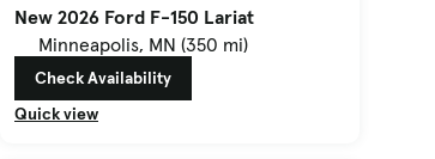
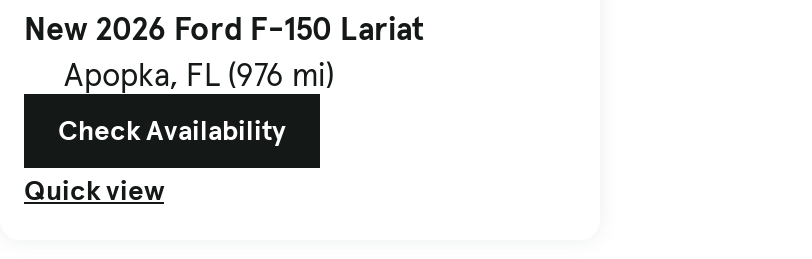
[38,33,248,57] Minneapolis, MN (350 mi) -> [64,55,334,95] Apopka, FL (976 mi)

